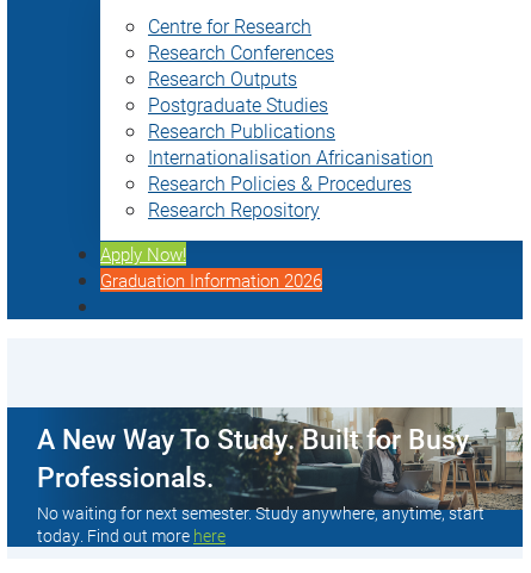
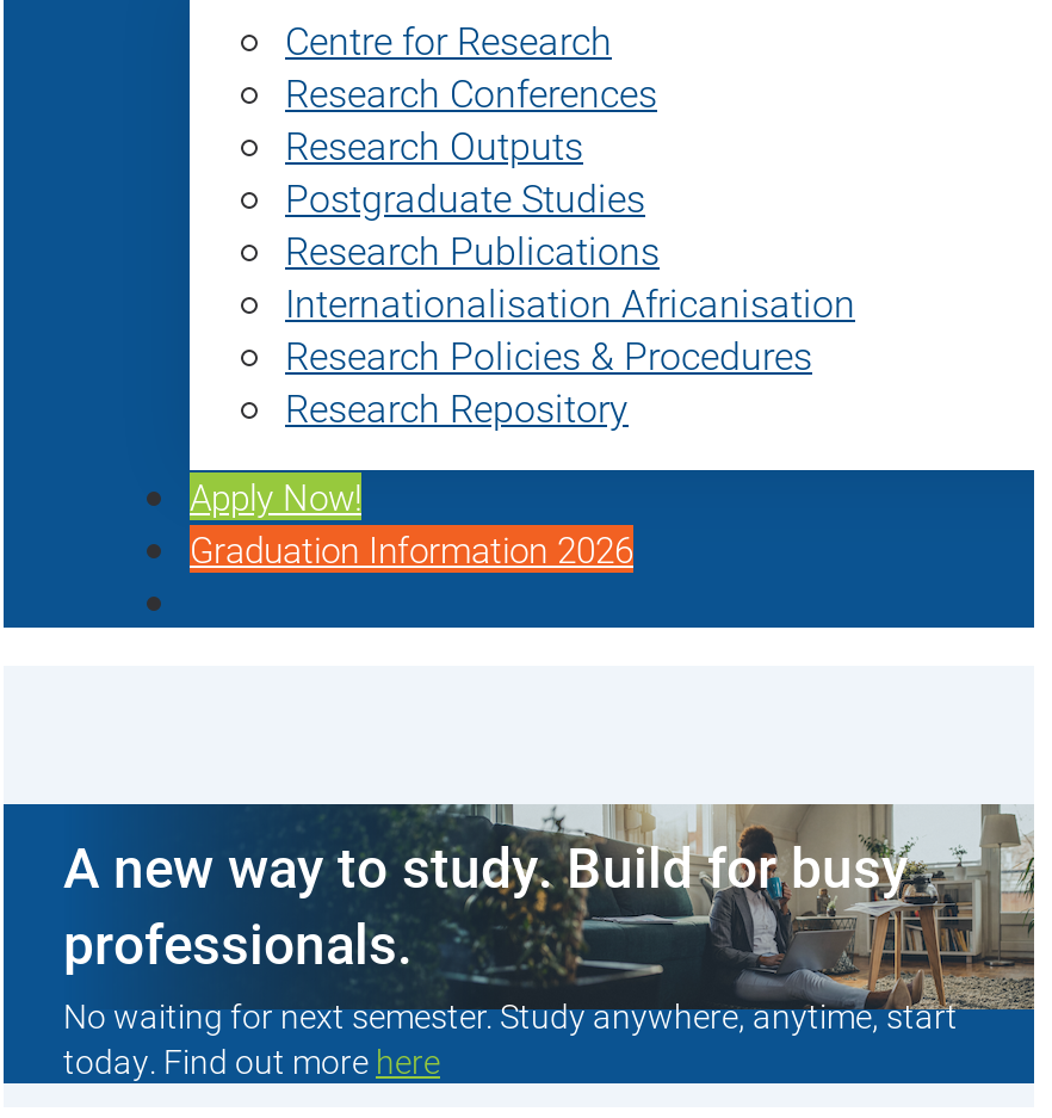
[37,420,469,494] A New Way To Study. Built for Busy | Professionals. -> [63,829,908,977] A new way to study. Build for busy | professionals.

